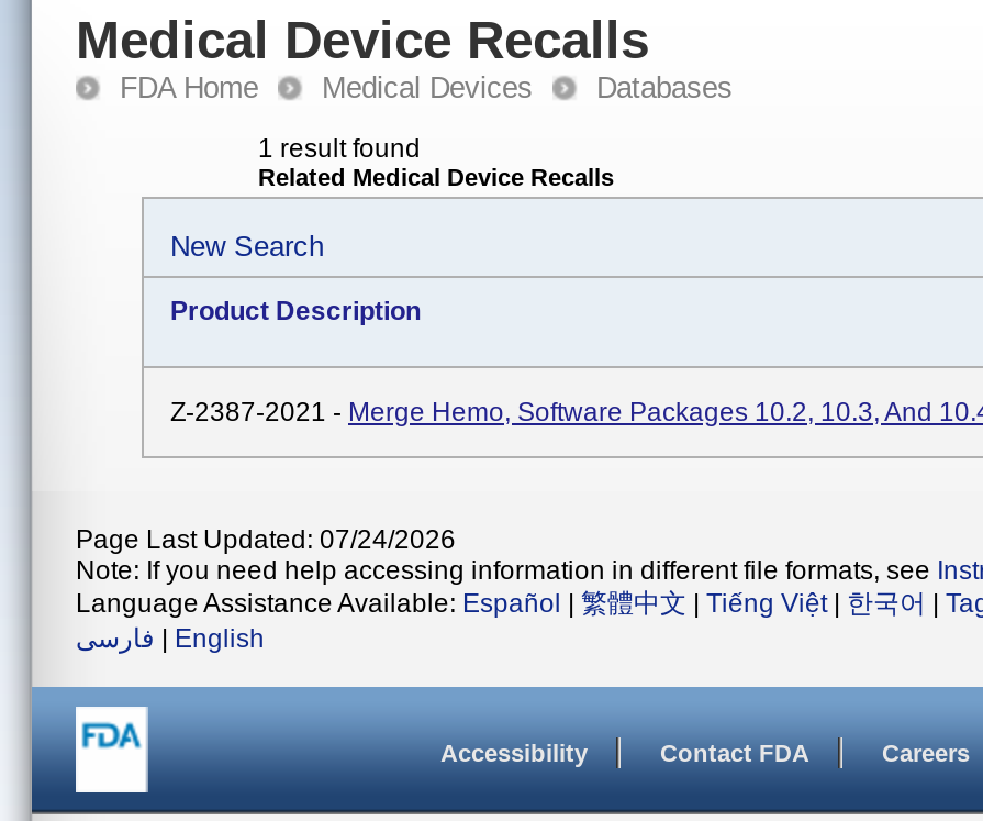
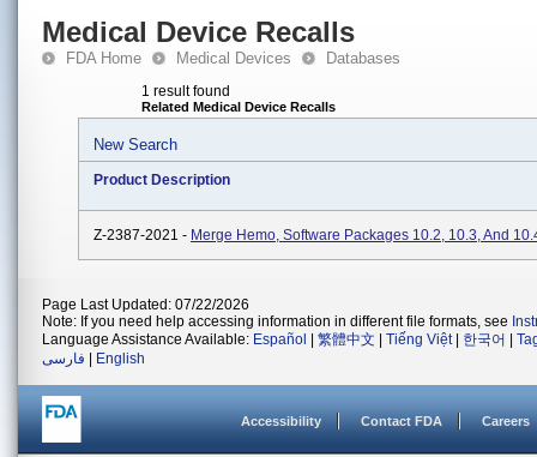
[76,524,456,555] Page Last Updated: 07/24/2026 -> [42,296,249,313] Page Last Updated: 07/22/2026

